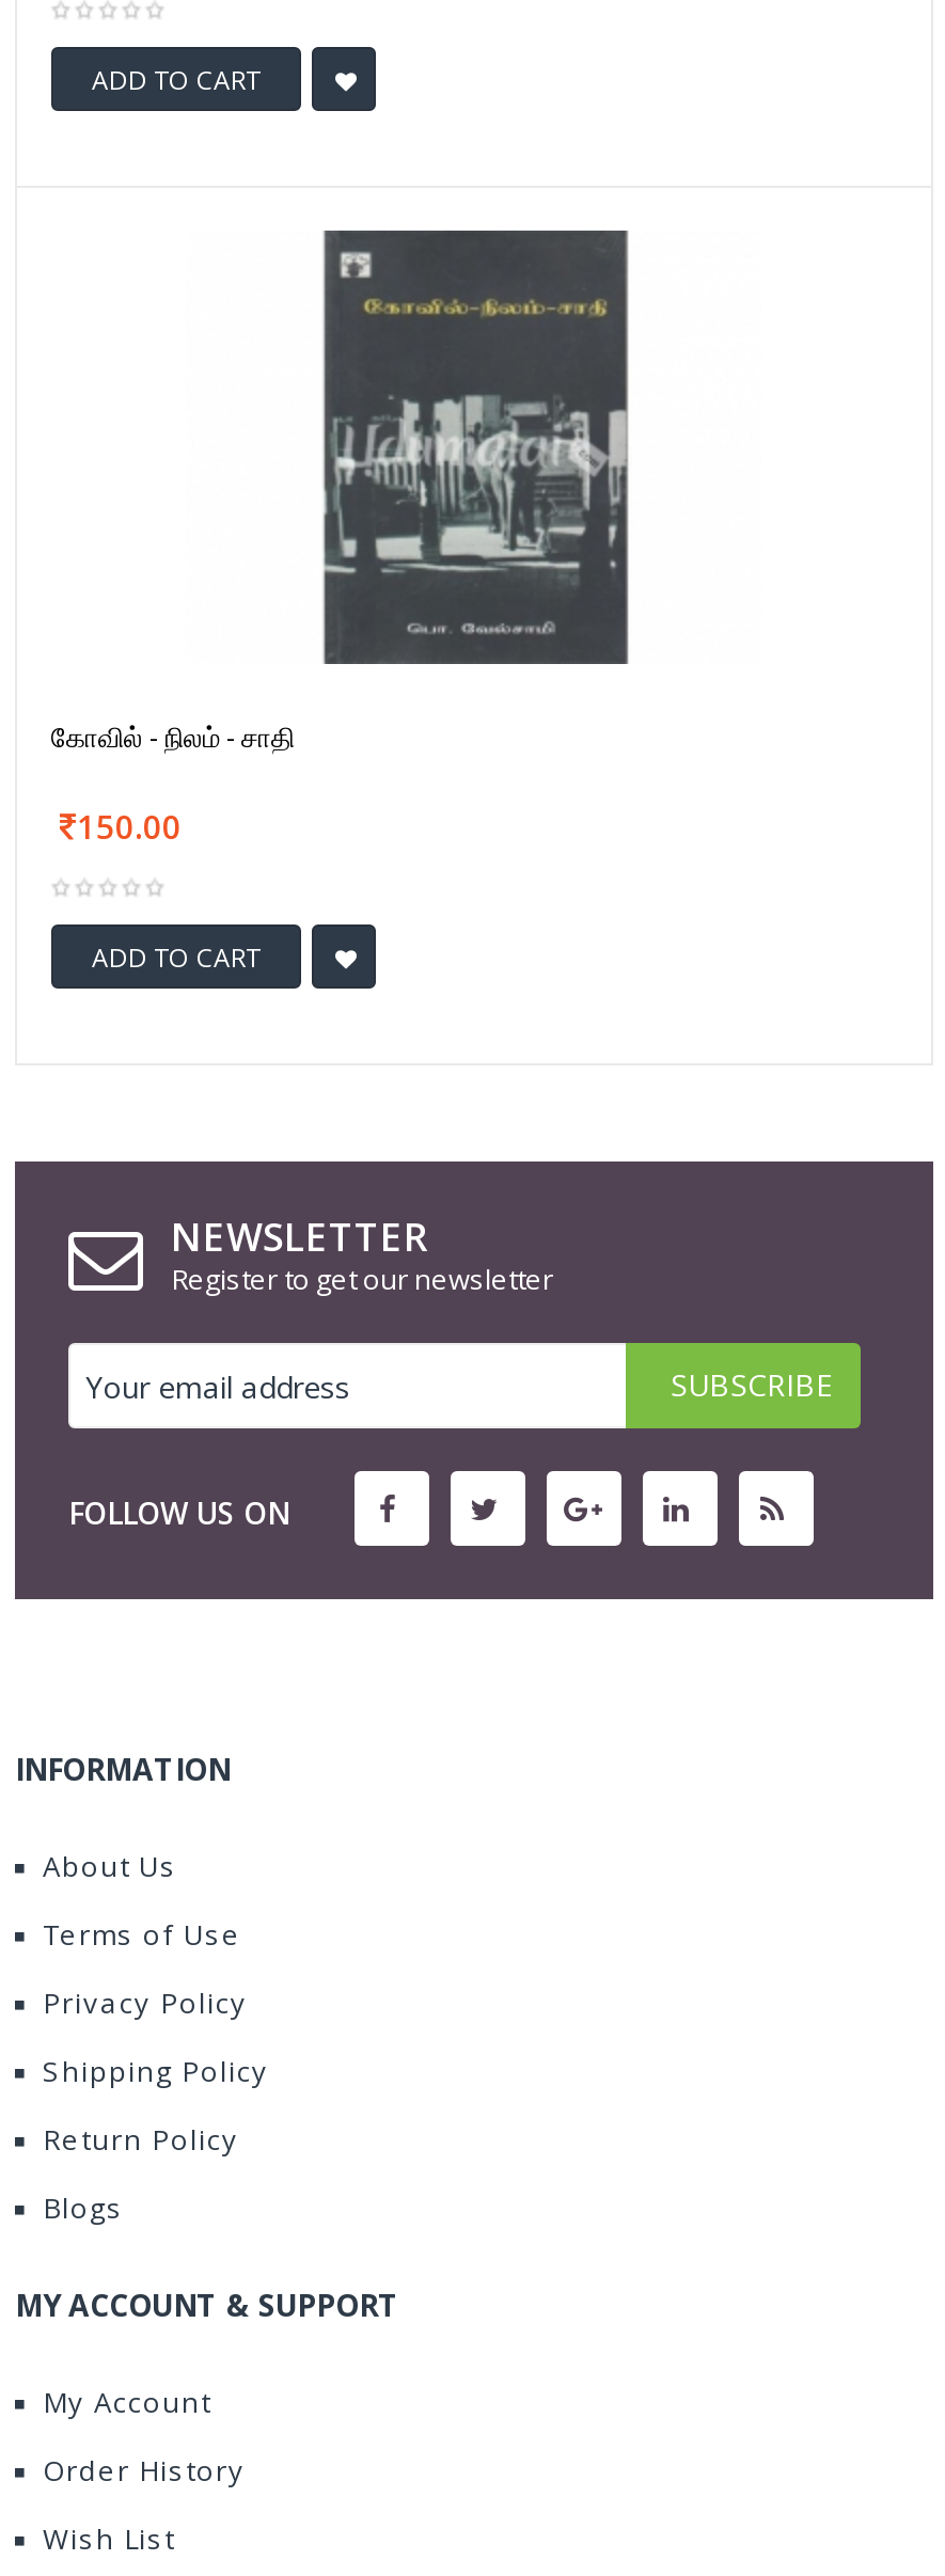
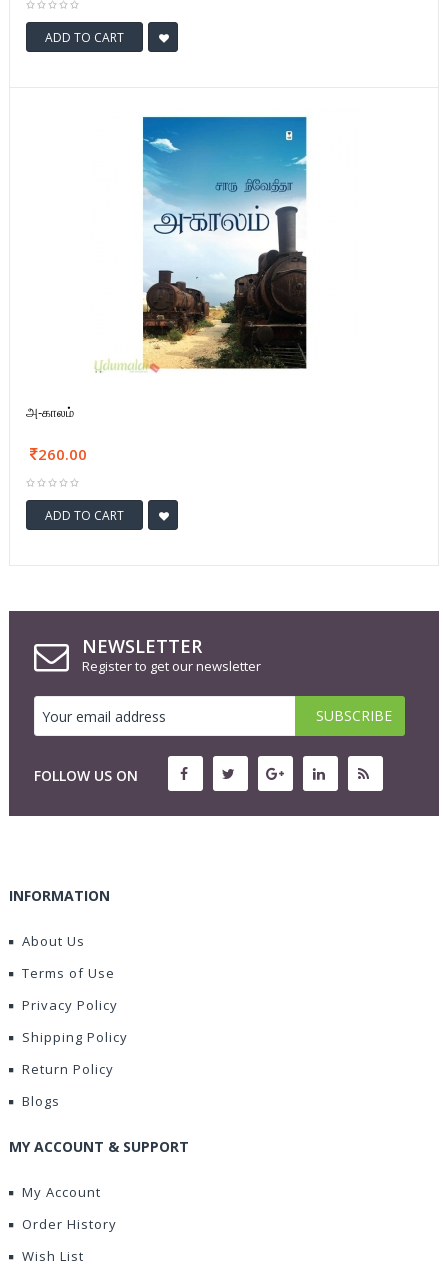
[301,228,651,666] [image] -> [94,108,308,373] [image]
[51,717,295,756] கோவில் - நிலம் - சாதி -> [26,403,74,421] அ-காலம்
[77,805,182,848] 150.00 -> [38,444,87,464] 260.00

